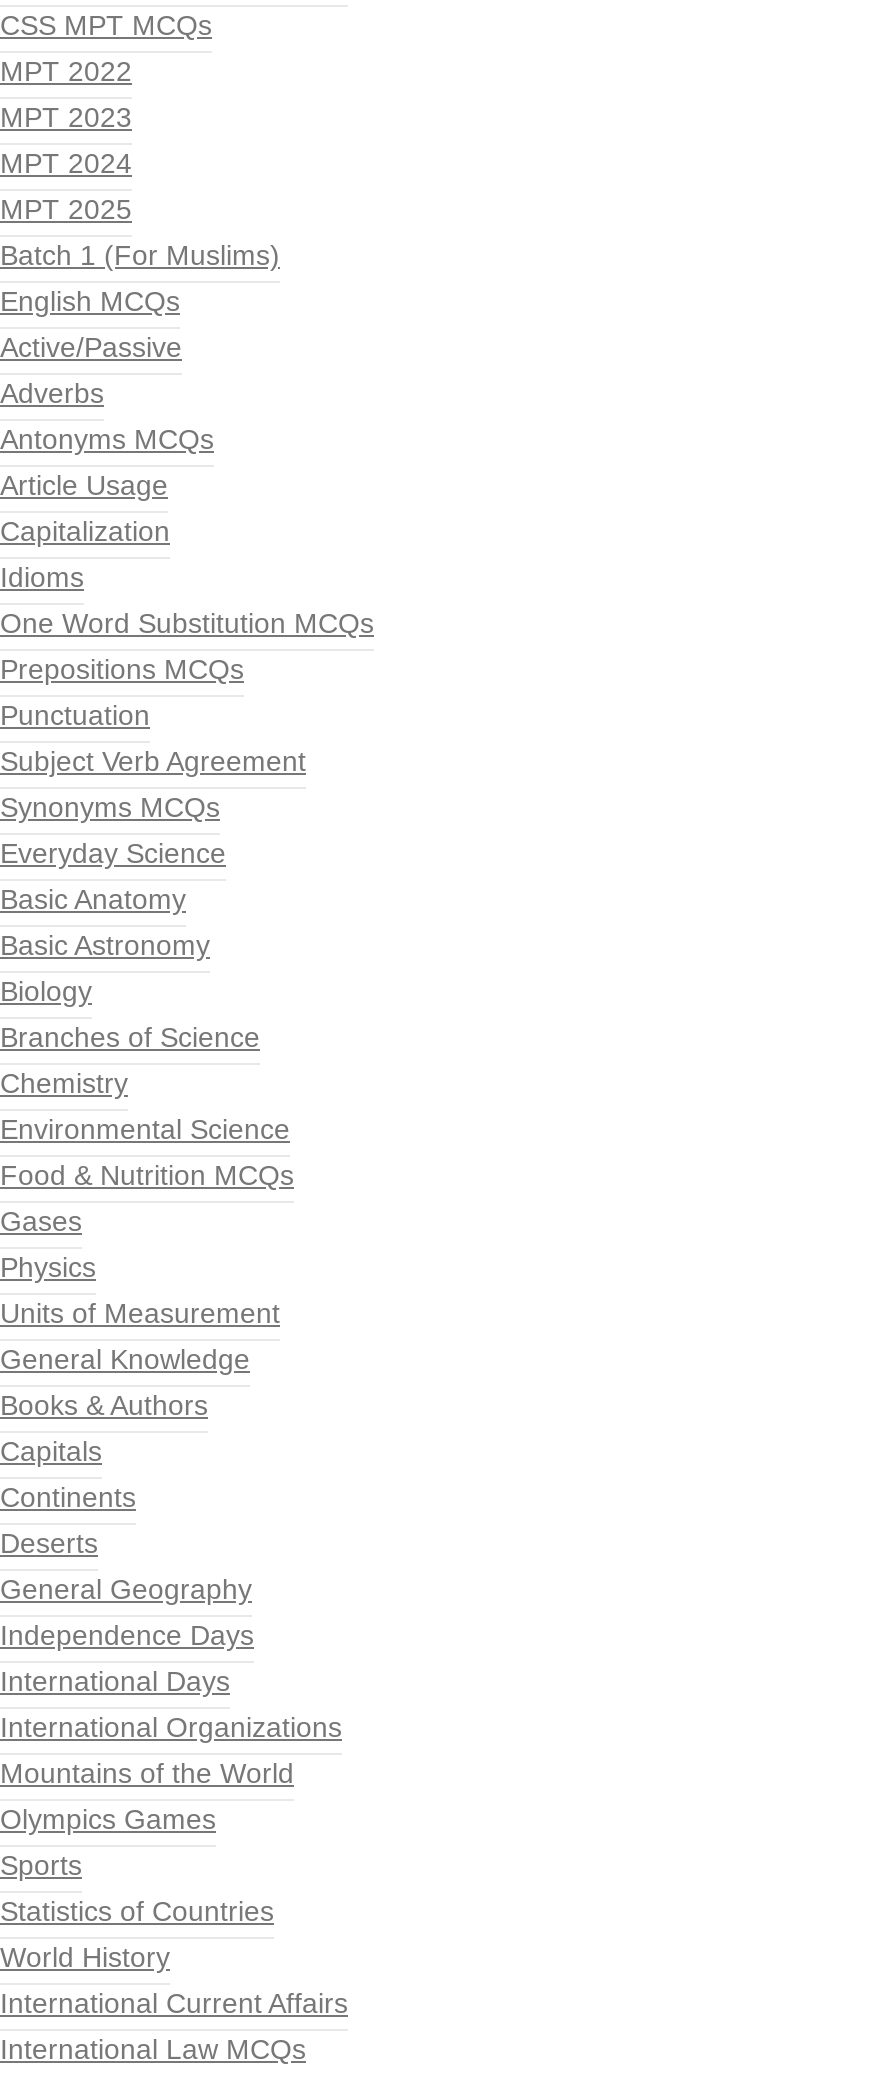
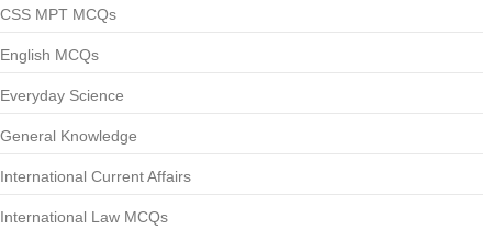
[0,55,280,271] MPT 2022 | MPT 2023 | MPT 2024 | MPT 2025 | Batch 1 (For Muslims) -> none
[0,331,374,823] Active/Passive | Adverbs | Antonyms MCQs | Article Usage | Capitalization | Idioms | One Word Substitution MCQs | Prepositions MCQs | Punctuation | Subject Verb Agreement | Synonyms MCQs -> none
[0,883,294,1329] Basic Anatomy | Basic Astronomy | Biology | Branches of Science | Chemistry | Environmental Science | Food & Nutrition MCQs | Gases | Physics | Units of Measurement -> none
[0,1389,342,1973] Books & Authors | Capitals | Continents | Deserts | General Geography | Independence Days | International Days | International Organizations | Mountains of the World | Olympics Games | Sports | Statistics of Countries | World History -> none

